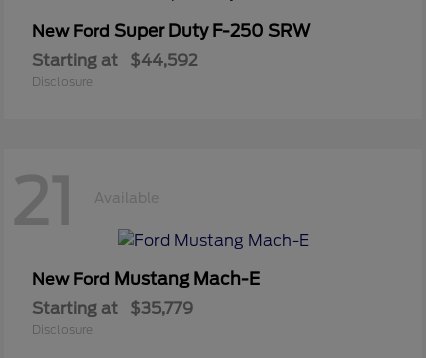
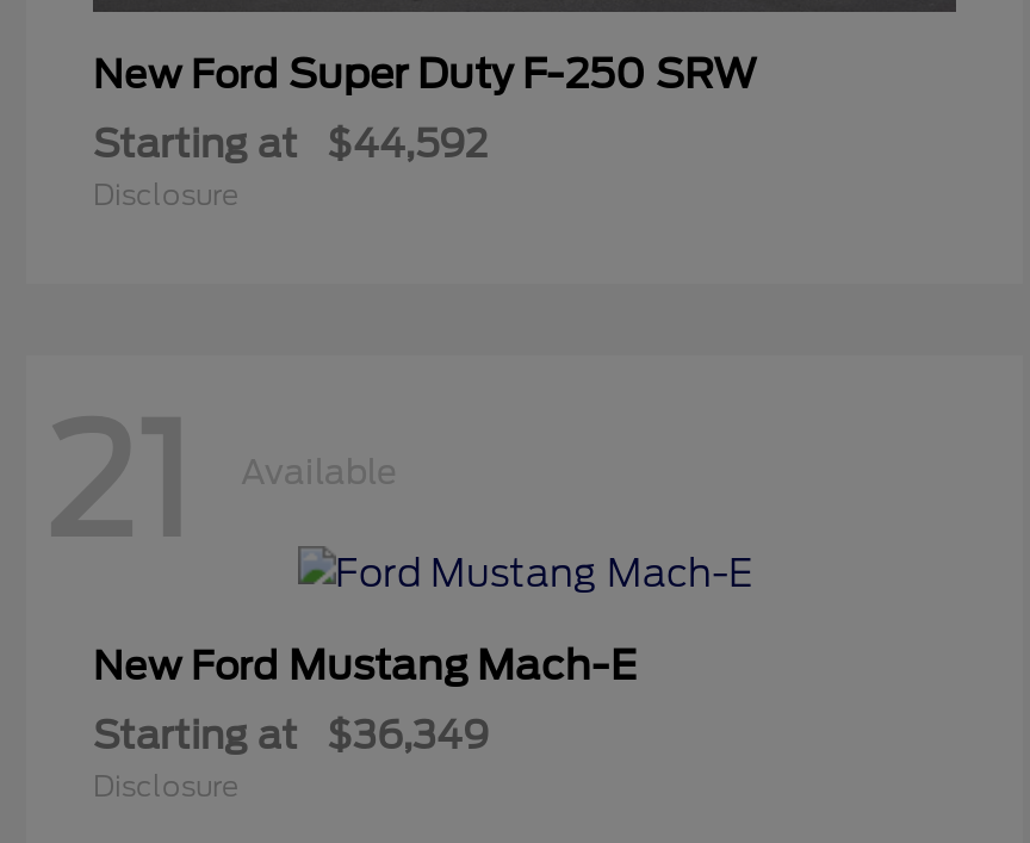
[32,299,193,318] Starting at $35,779 -> [93,713,489,758] Starting at $36,349

